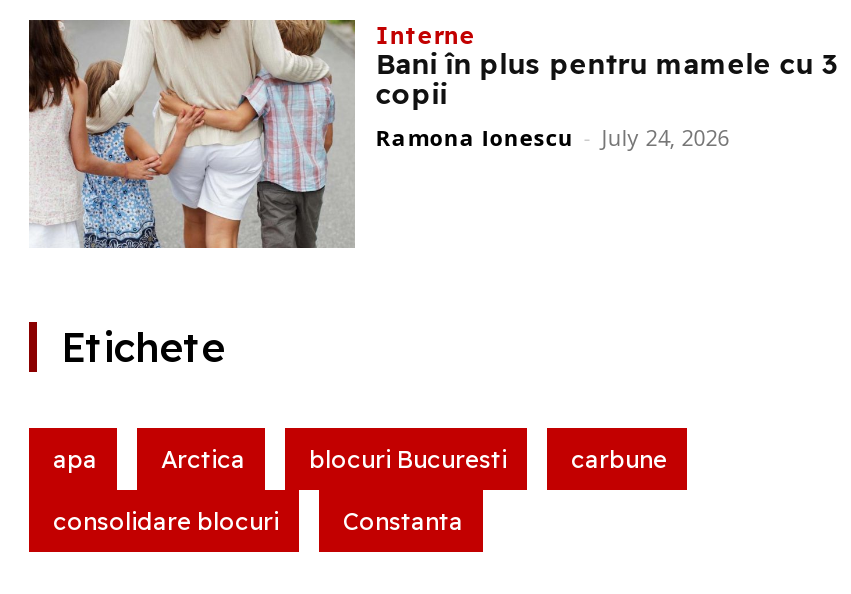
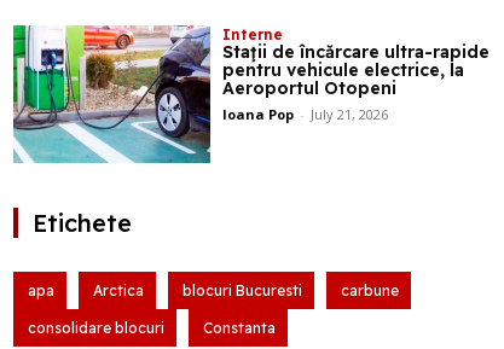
[27,18,837,250] [image] | Bani în plus pentru mamele cu 3 | copii | Ramona Ionescu - July 24, 2026 -> [12,24,490,164] [image] | Staţii de încărcare ultra-rapide | pentru vehicule electrice, la | Aeroportul Otopeni | Ioana Pop - July 21, 2026

